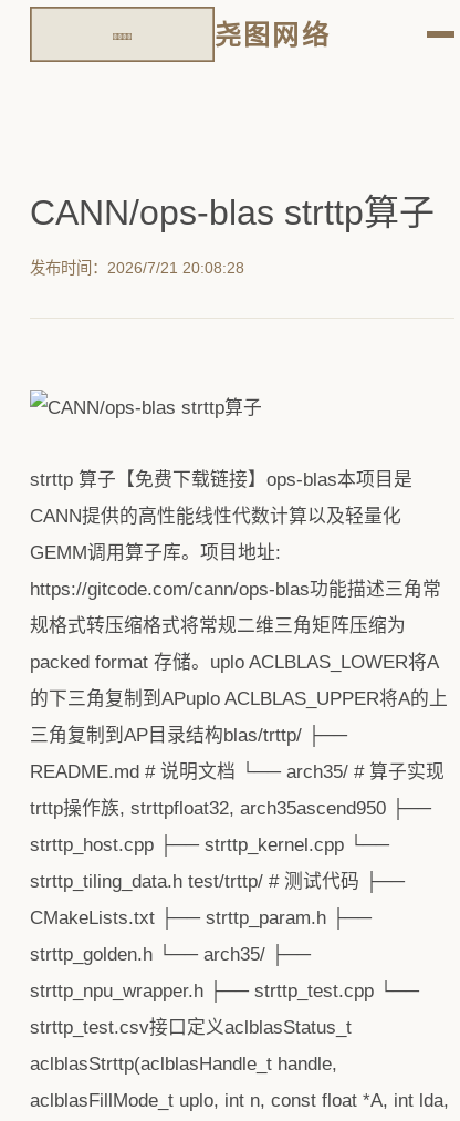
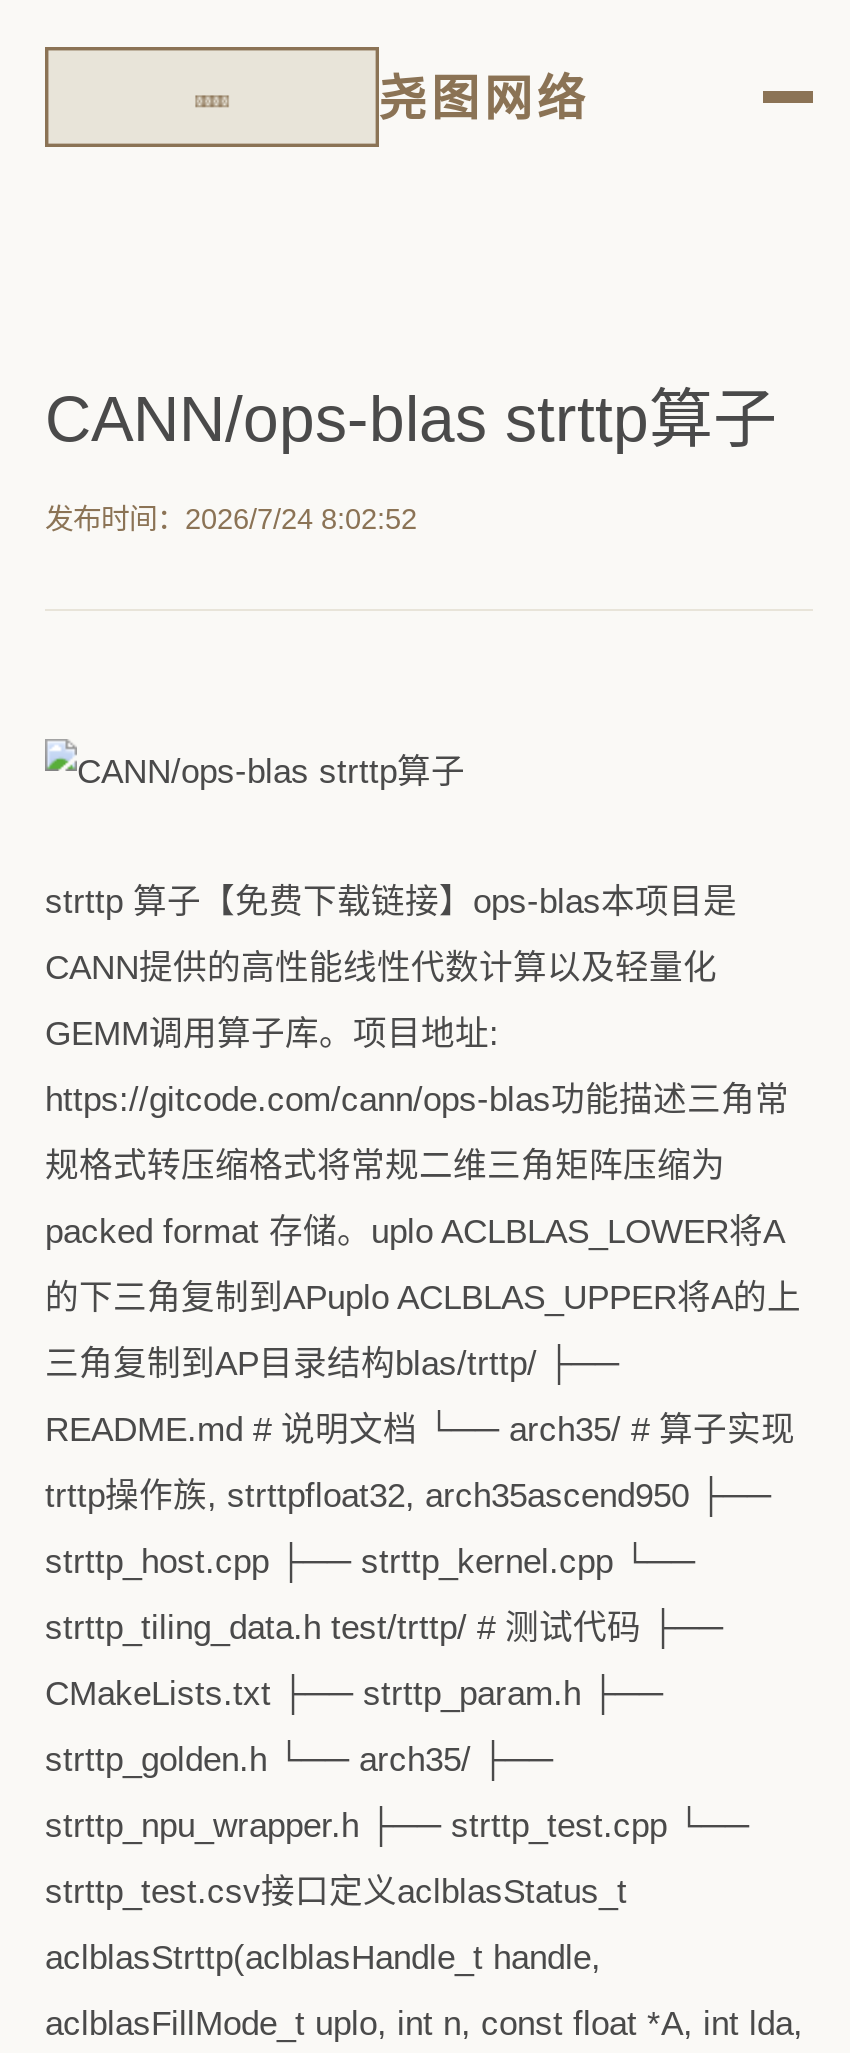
[30,259,244,277] 发布时间：2026/7/21 20:08:28 -> [45,503,417,535] 发布时间：2026/7/24 8:02:52

